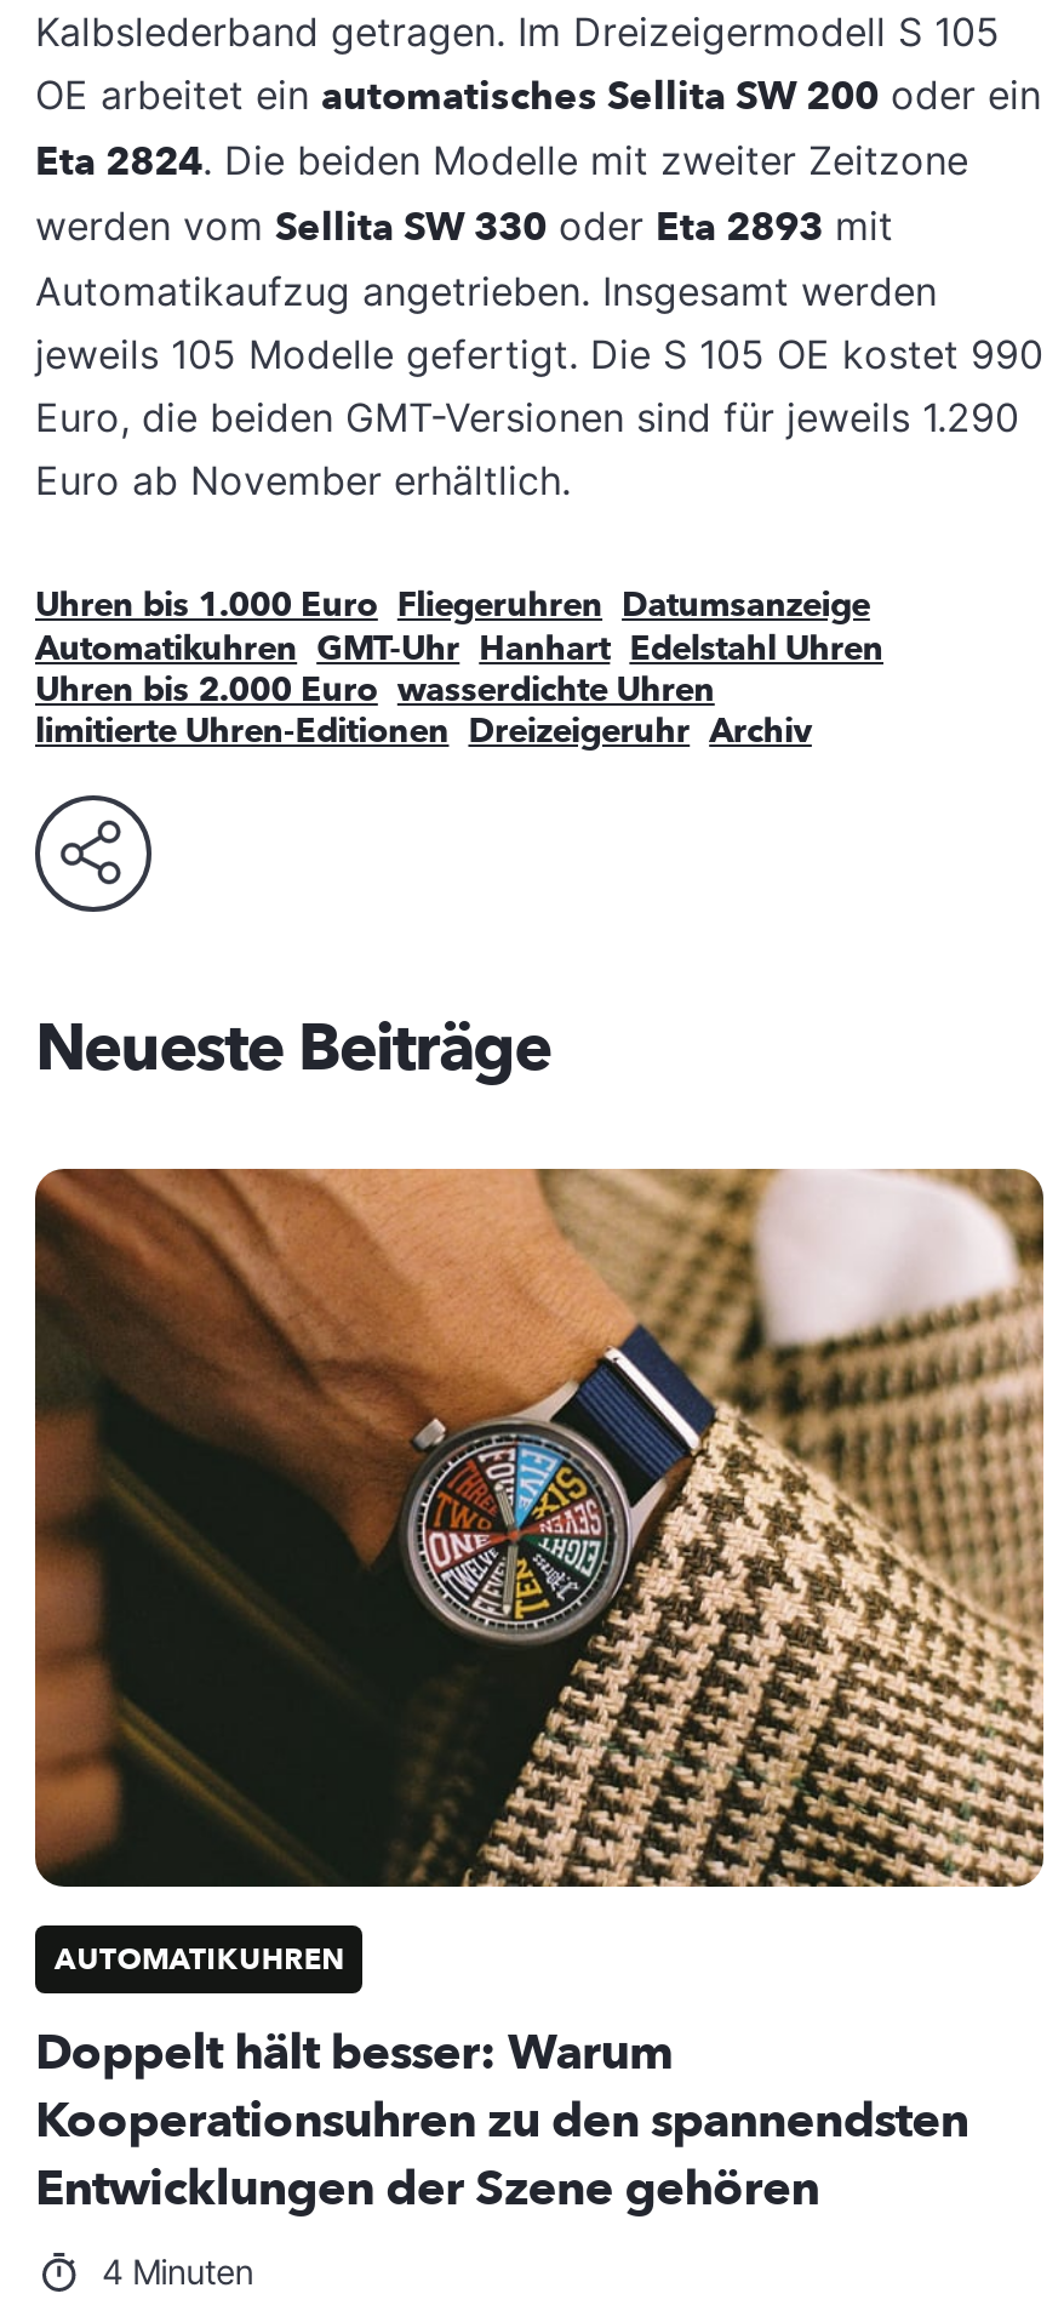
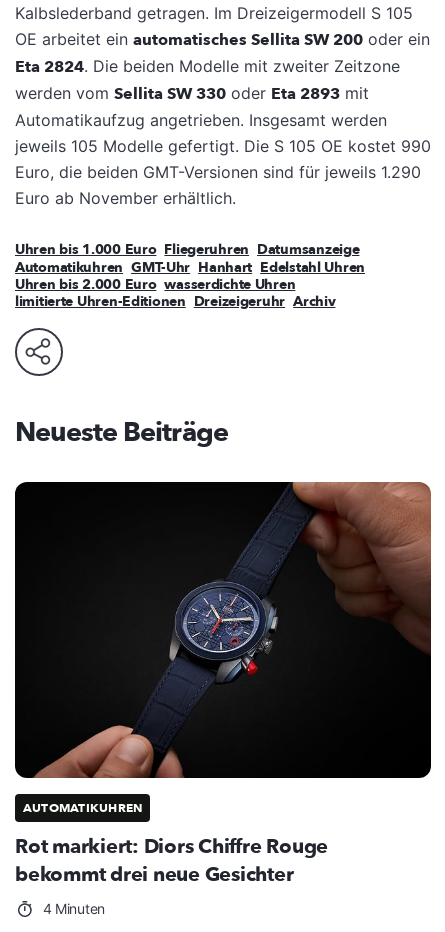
[33,1166,1046,1889] [image] -> [14,481,432,779] [image]
[35,2020,969,2222] Doppelt hält besser: Warum | Kooperationsuhren zu den spannendsten | Entwicklungen der Szene gehören -> [15,833,328,888] Rot markiert: Diors Chiffre Rouge | bekommt drei neue Gesichter

